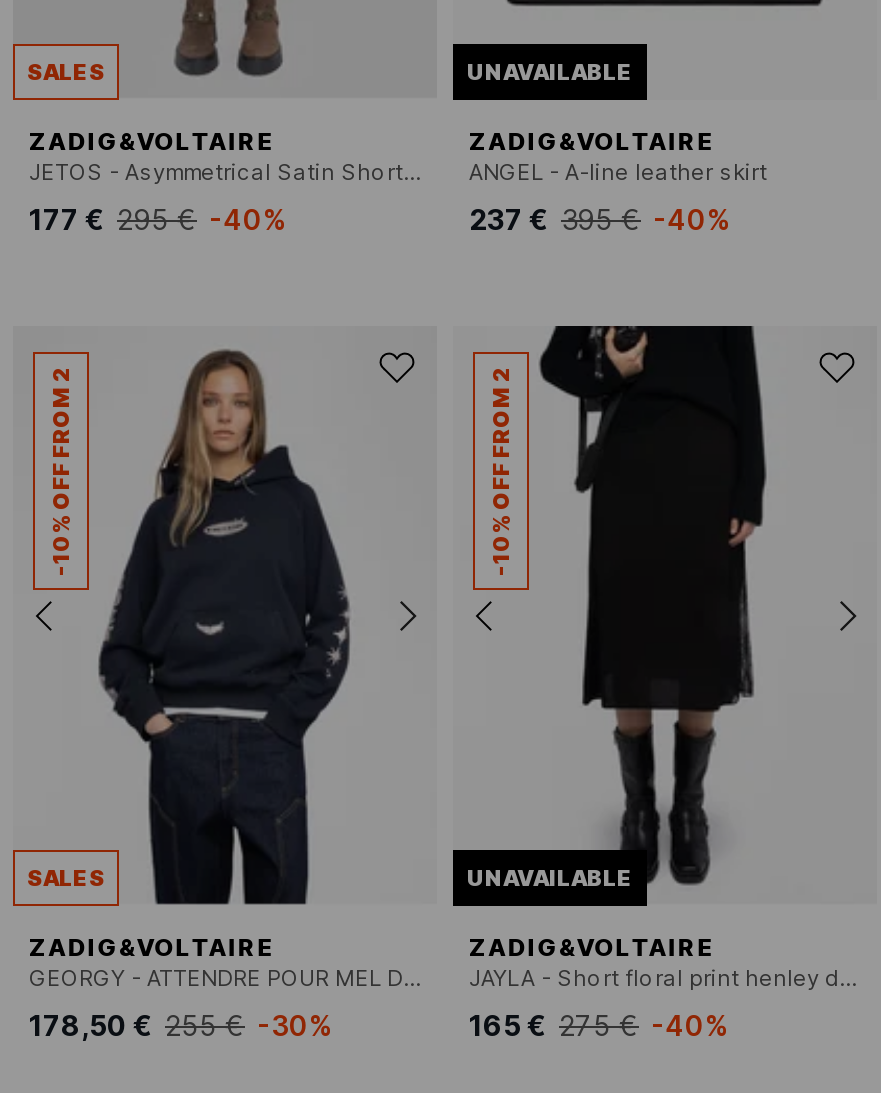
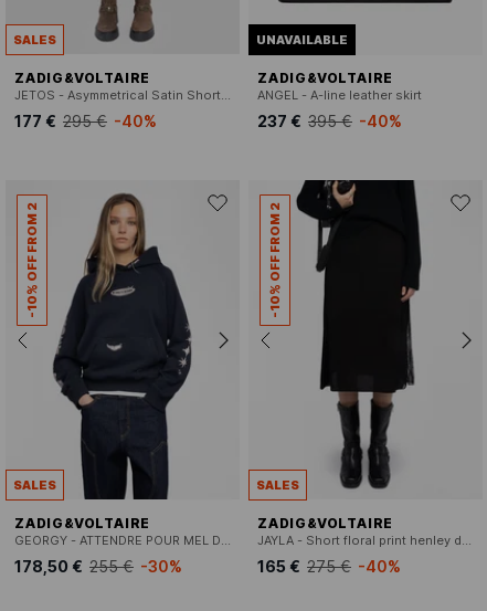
[467,864,633,892] UNAVAILABLE -> [256,477,299,493] SALES

